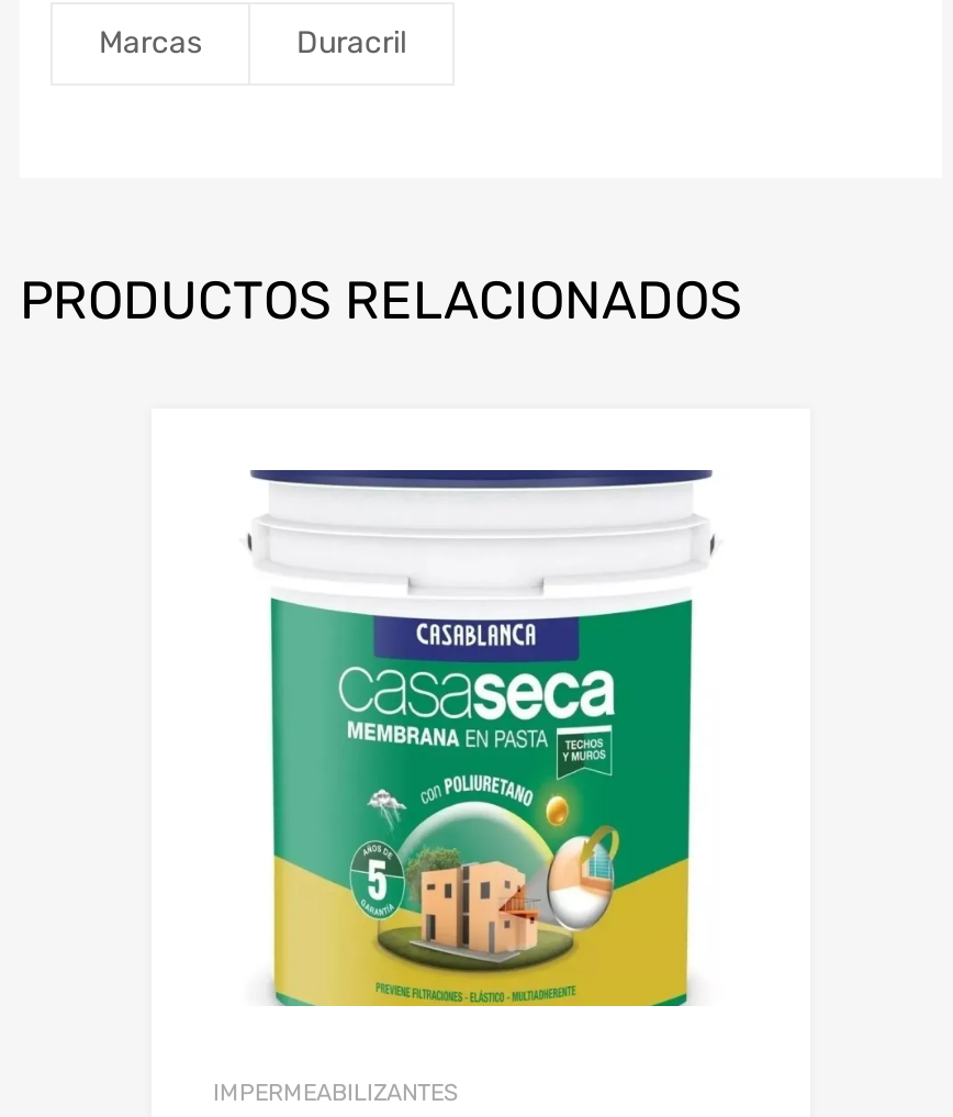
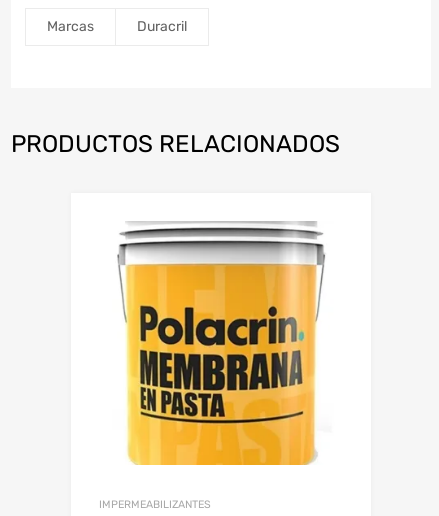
[246,468,716,1008] [image] -> [115,221,327,466] [image]

